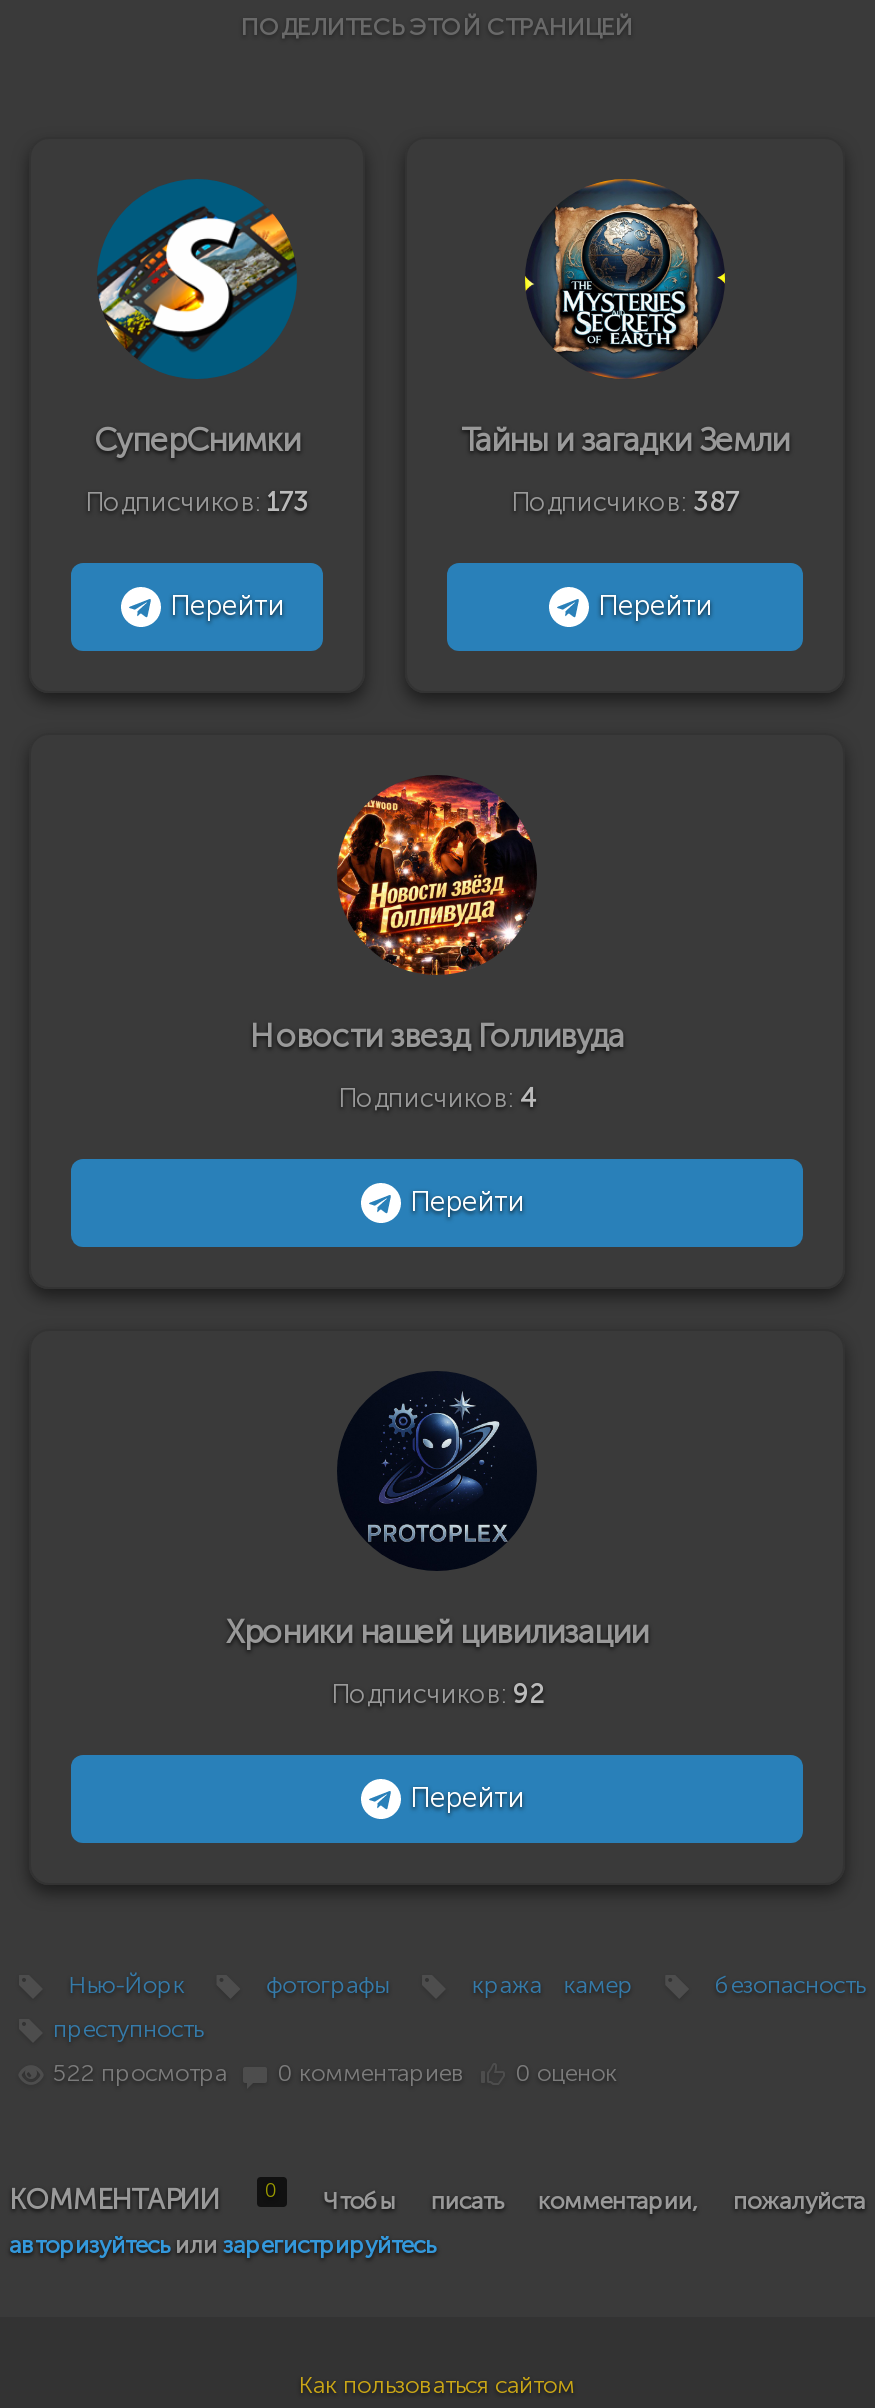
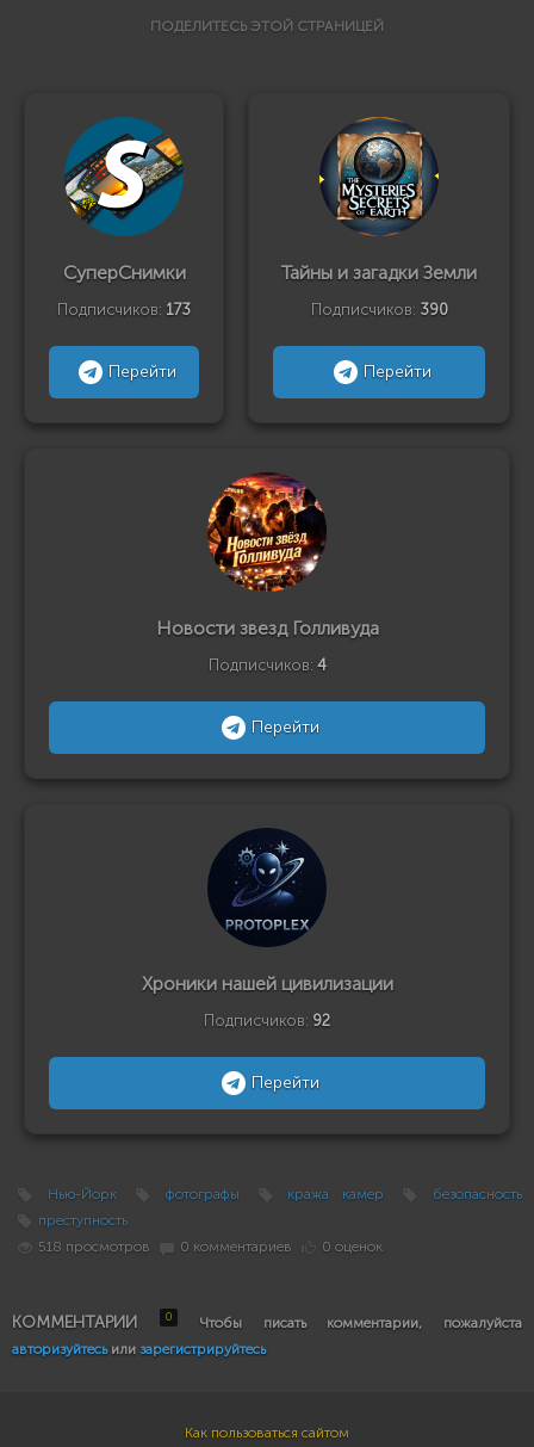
[511,487,739,517] Подписчиков: 387 -> [311,301,448,319] Подписчиков: 390
[47,2059,617,2087] 522 просмотра 0 комментариев 0 оценок -> [35,1239,383,1256] 518 просмотров 0 комментариев 0 оценок

